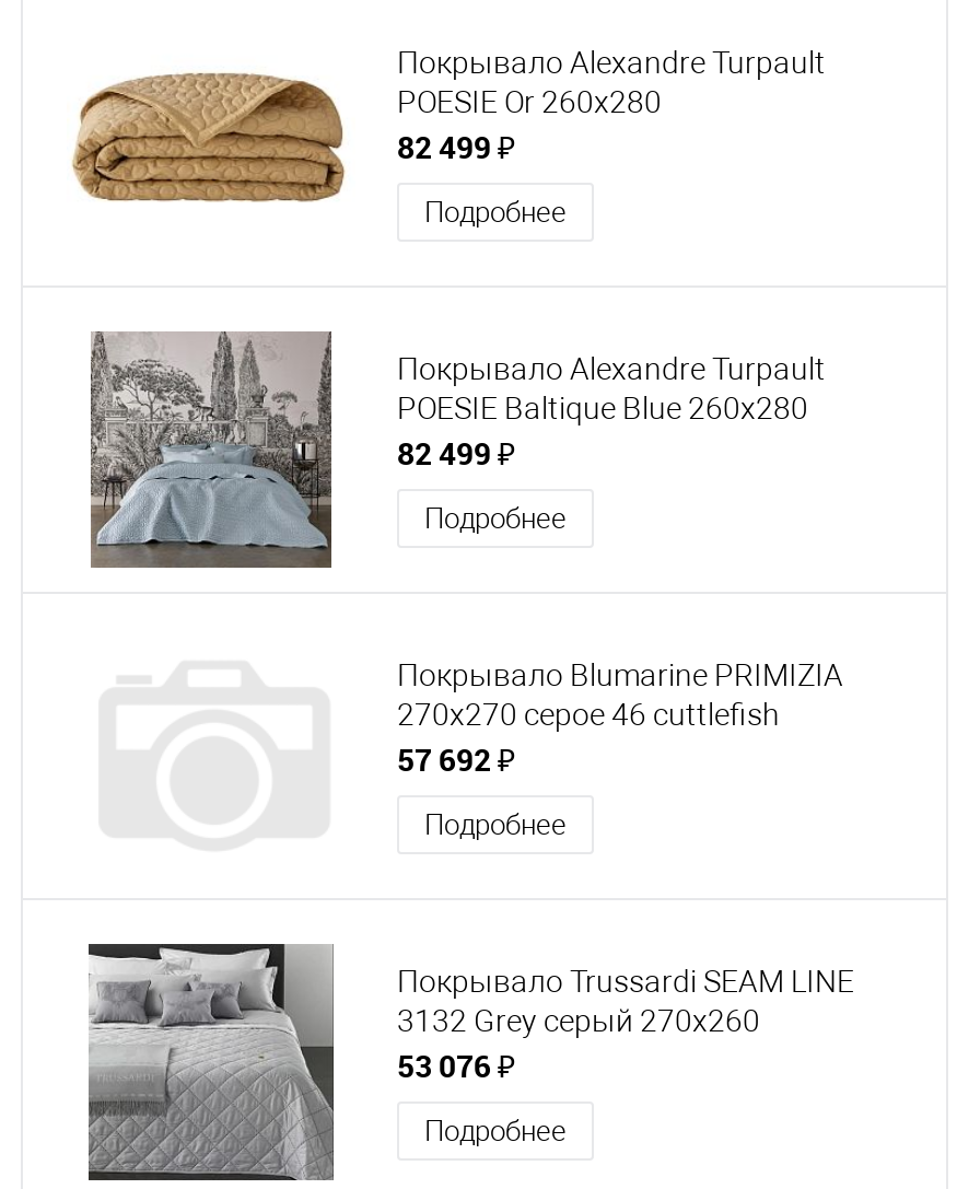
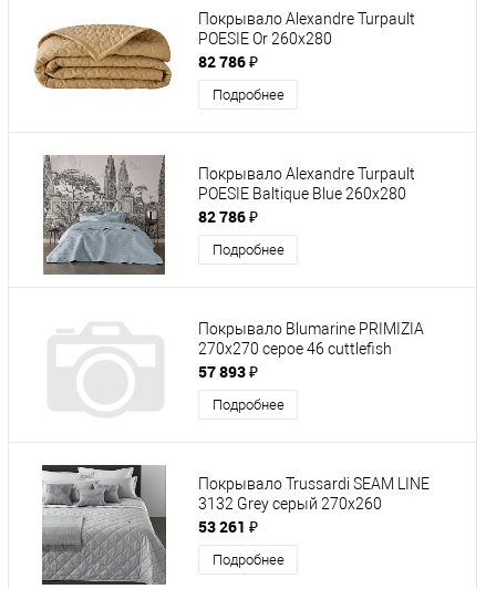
[397,126,515,167] 82 499 ₽ -> [198,51,258,72] 82 786 ₽
[397,432,515,474] 82 499 ₽ -> [198,206,258,227] 82 786 ₽
[397,738,515,780] 57 692 ₽ -> [198,361,258,382] 57 893 ₽
[397,1045,515,1086] 53 076 ₽ -> [198,516,258,537] 53 261 ₽

